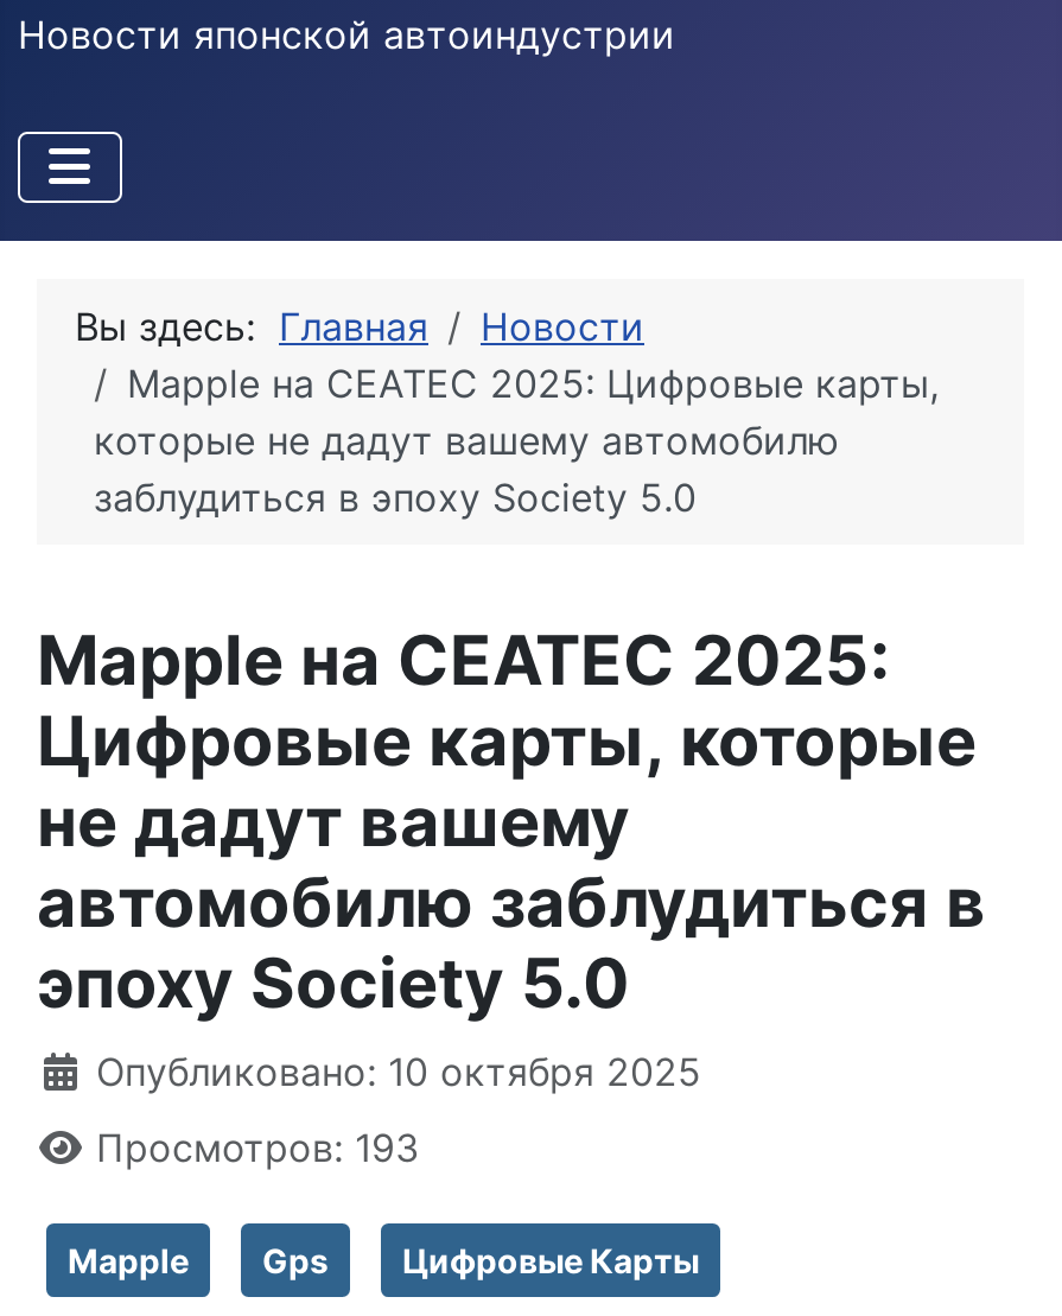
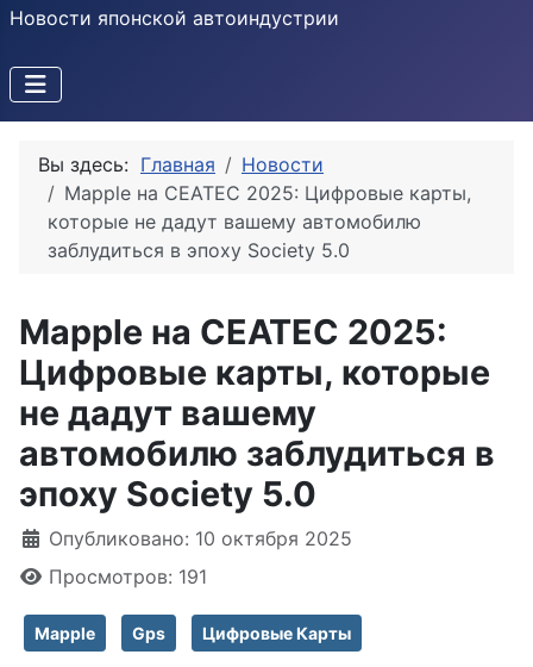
[96,1124,419,1171] Просмотров: 193 -> [49,565,207,588] Просмотров: 191

